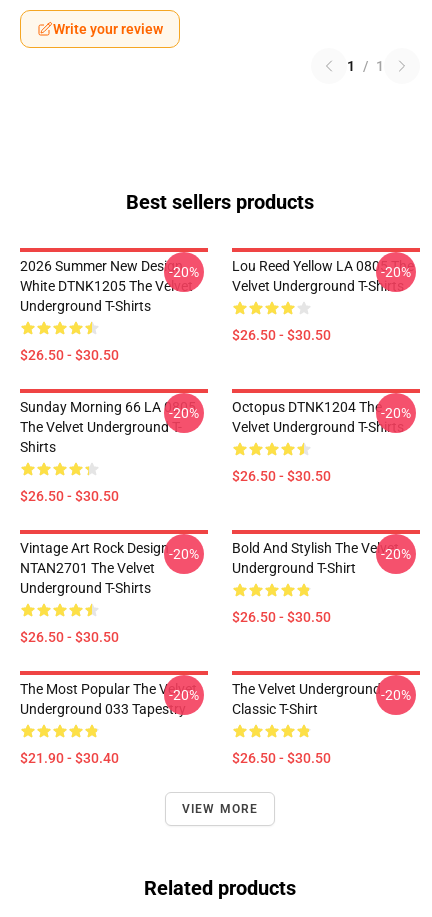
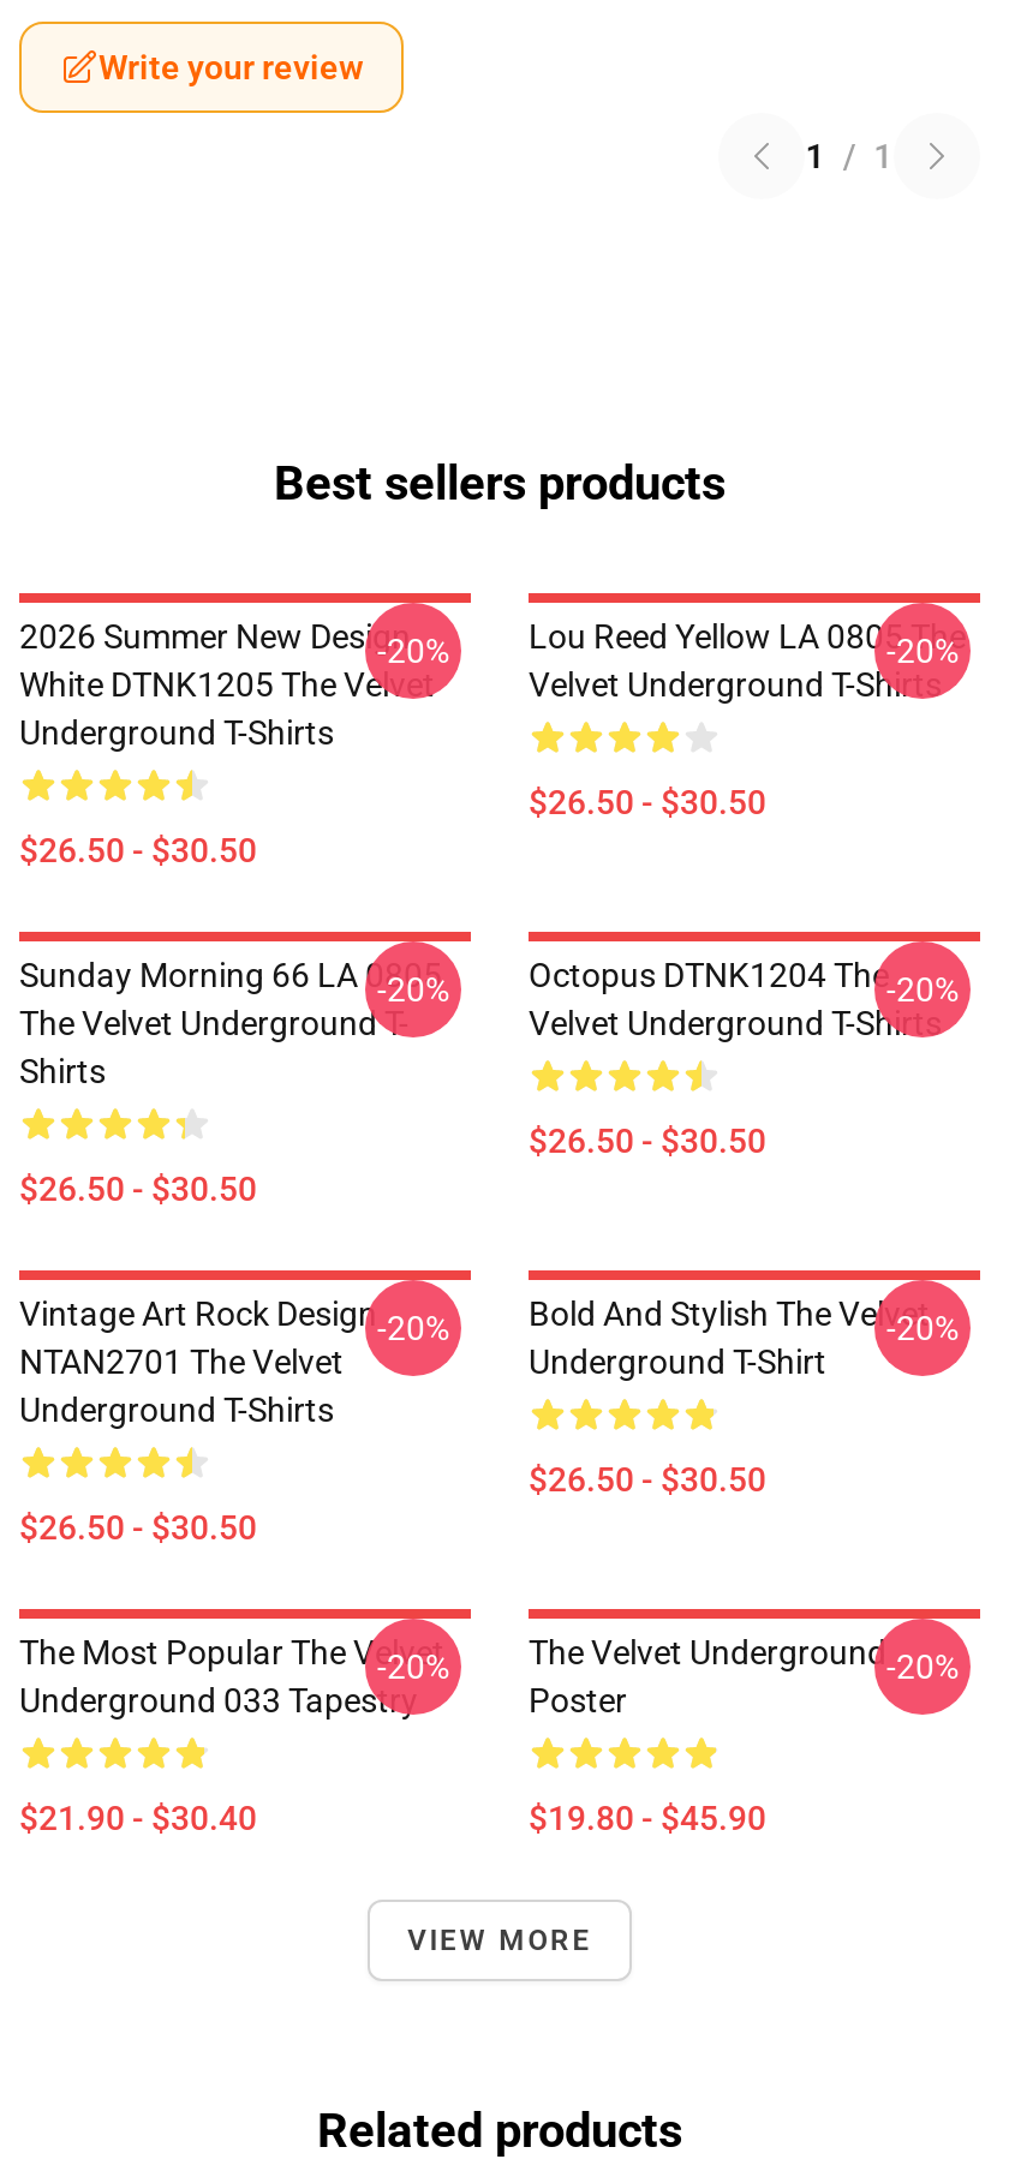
[232,701,318,717] Classic T-Shirt -> [529,1681,627,1720] Poster
[232,750,331,766] $26.50 - $30.50 -> [529,1799,766,1837] $19.80 - $45.90

